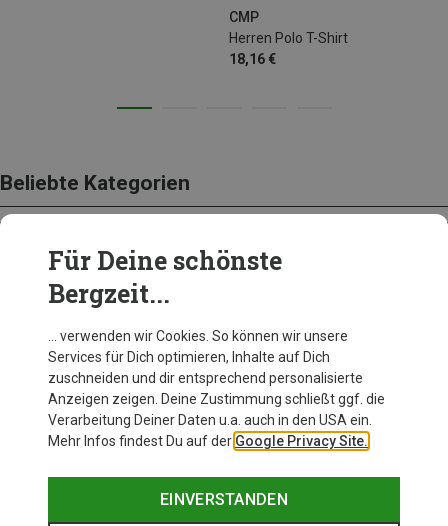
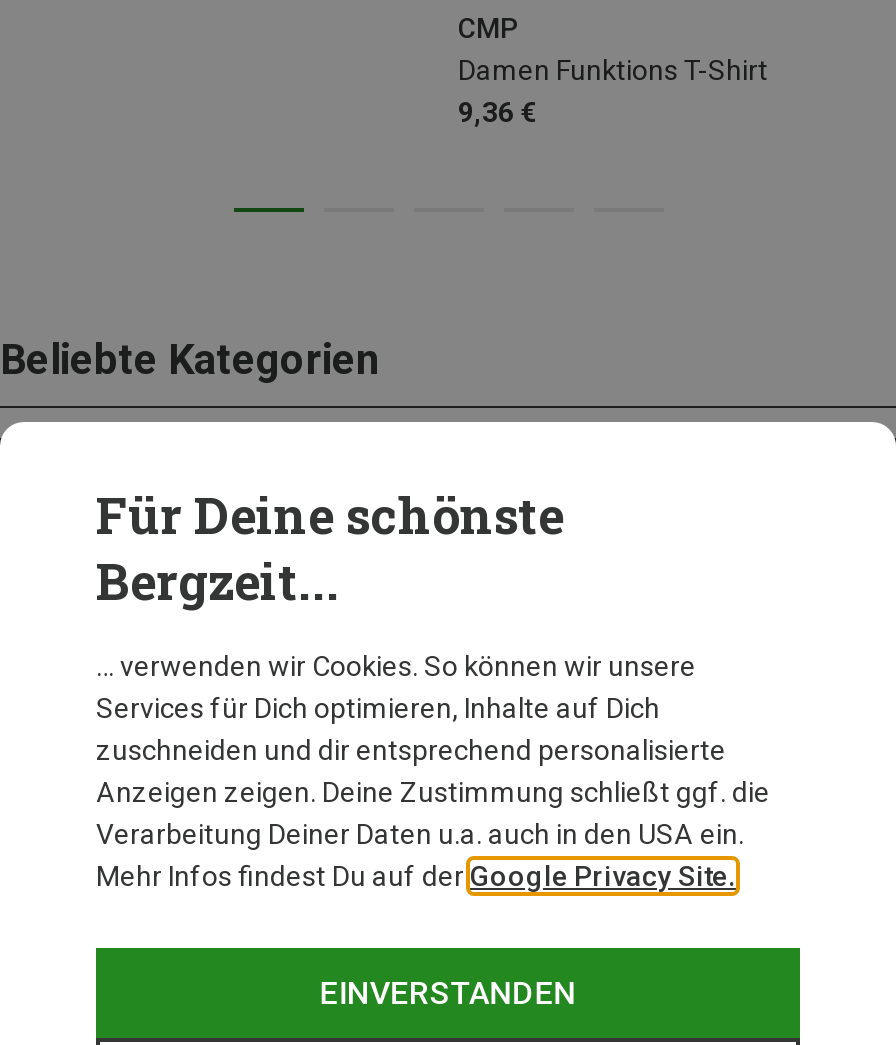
[229,30,348,46] Herren Polo T-Shirt -> [458,54,768,86] Damen Funktions T-Shirt
[229,51,276,67] 18,16 € -> [458,96,536,128] 9,36 €

